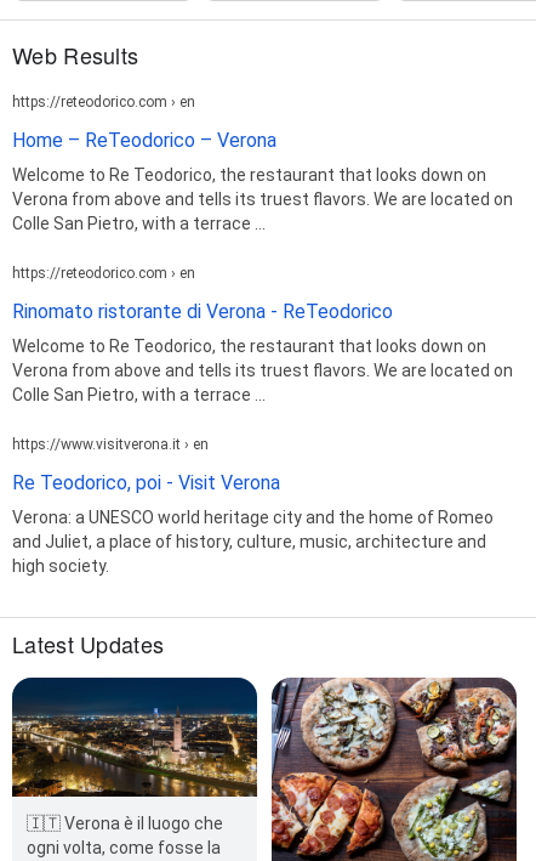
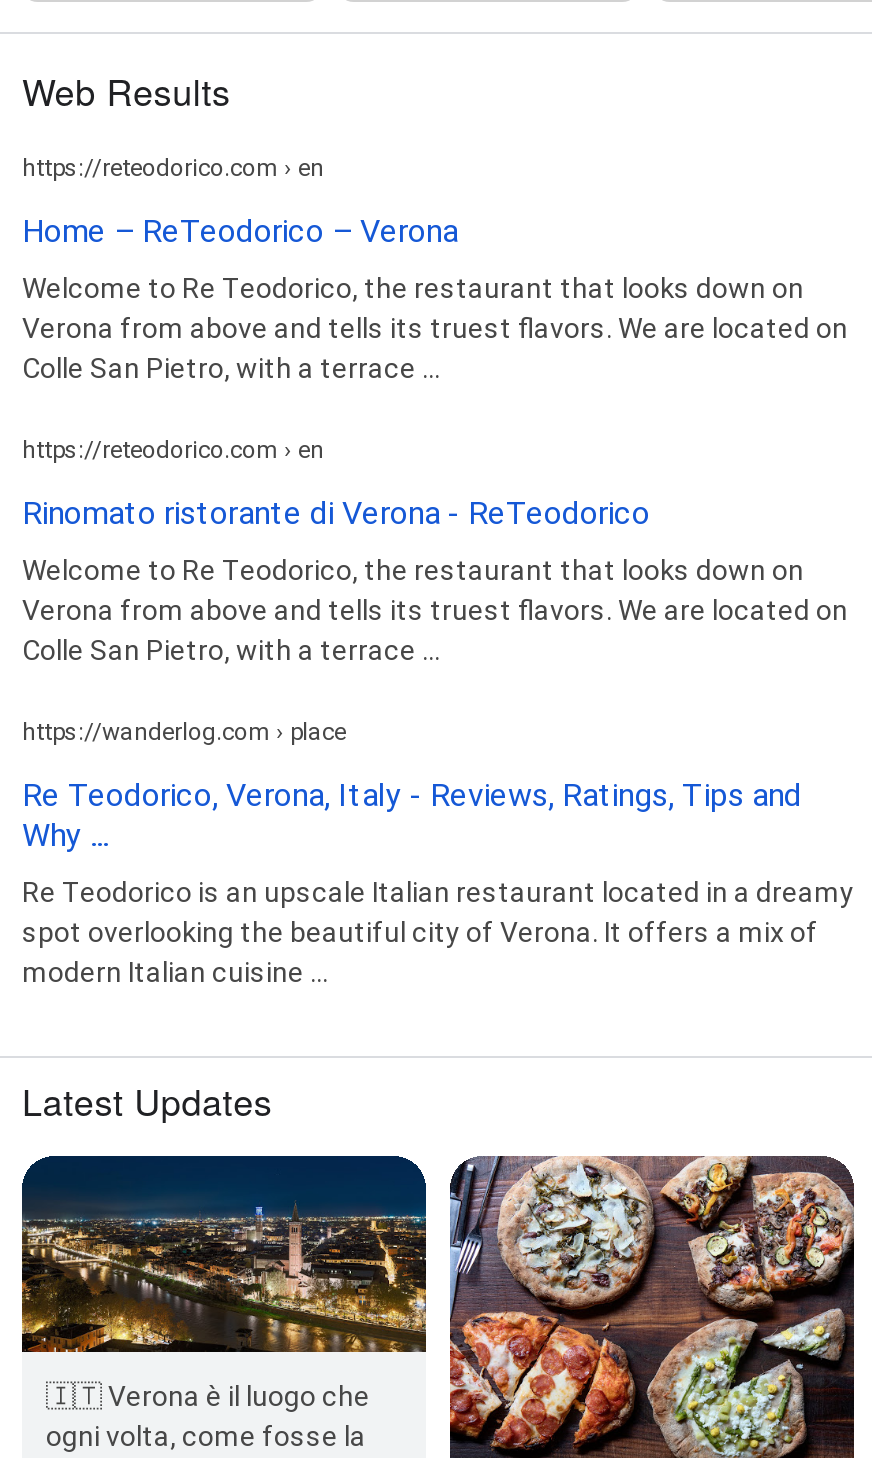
[12,436,209,453] https://www.visitverona.it › en -> [22,717,346,745] https://wanderlog.com › place
[12,471,280,494] Re Teodorico, poi - Visit Verona -> [22,775,802,853] Re Teodorico, Verona, Italy - Reviews, Ratings, Tips and | Why ...
[12,507,494,575] Verona: a UNESCO world heritage city and the home of Romeo | and Juliet, a place of history, culture, music, architecture and | high society. -> [22,875,854,987] Re Teodorico is an upscale Italian restaurant located in a dreamy | spot overlooking the beautiful city of Verona. It offers a mix of | modern Italian cuisine ...

